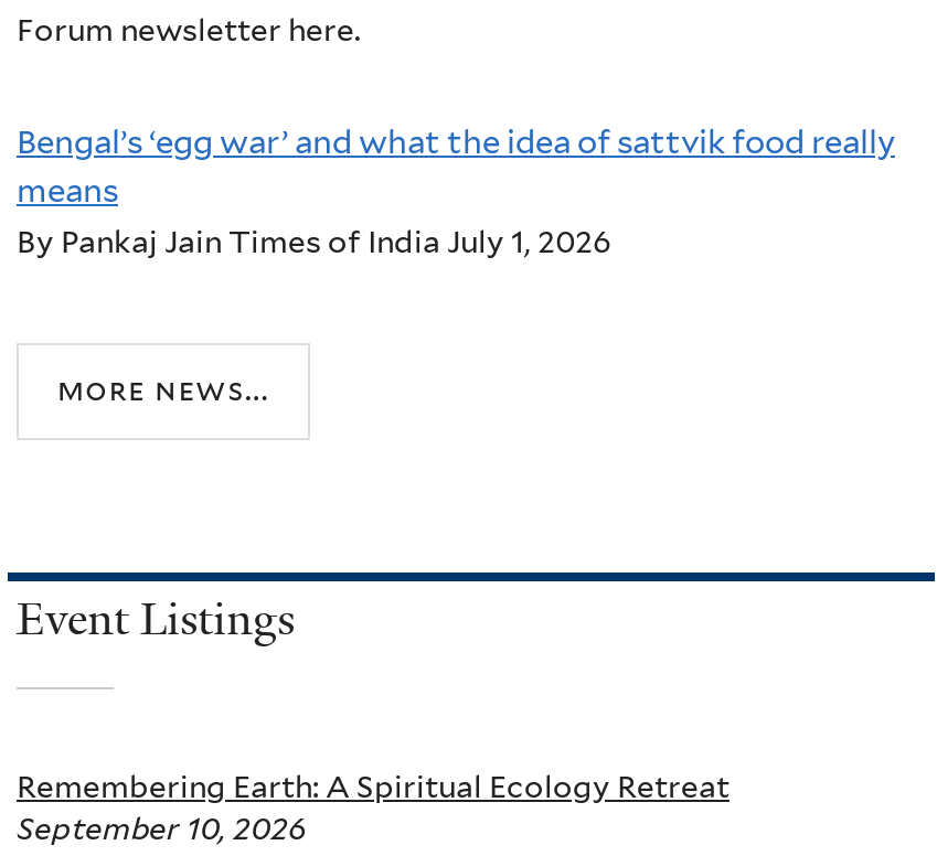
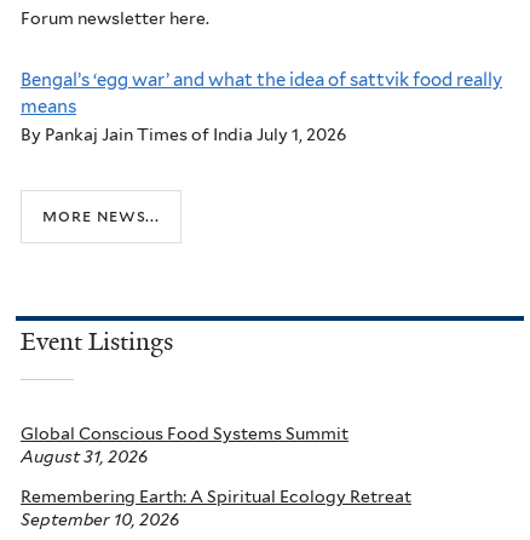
none -> [21,423,348,466] Global Conscious Food Systems Summit | August 31, 2026

